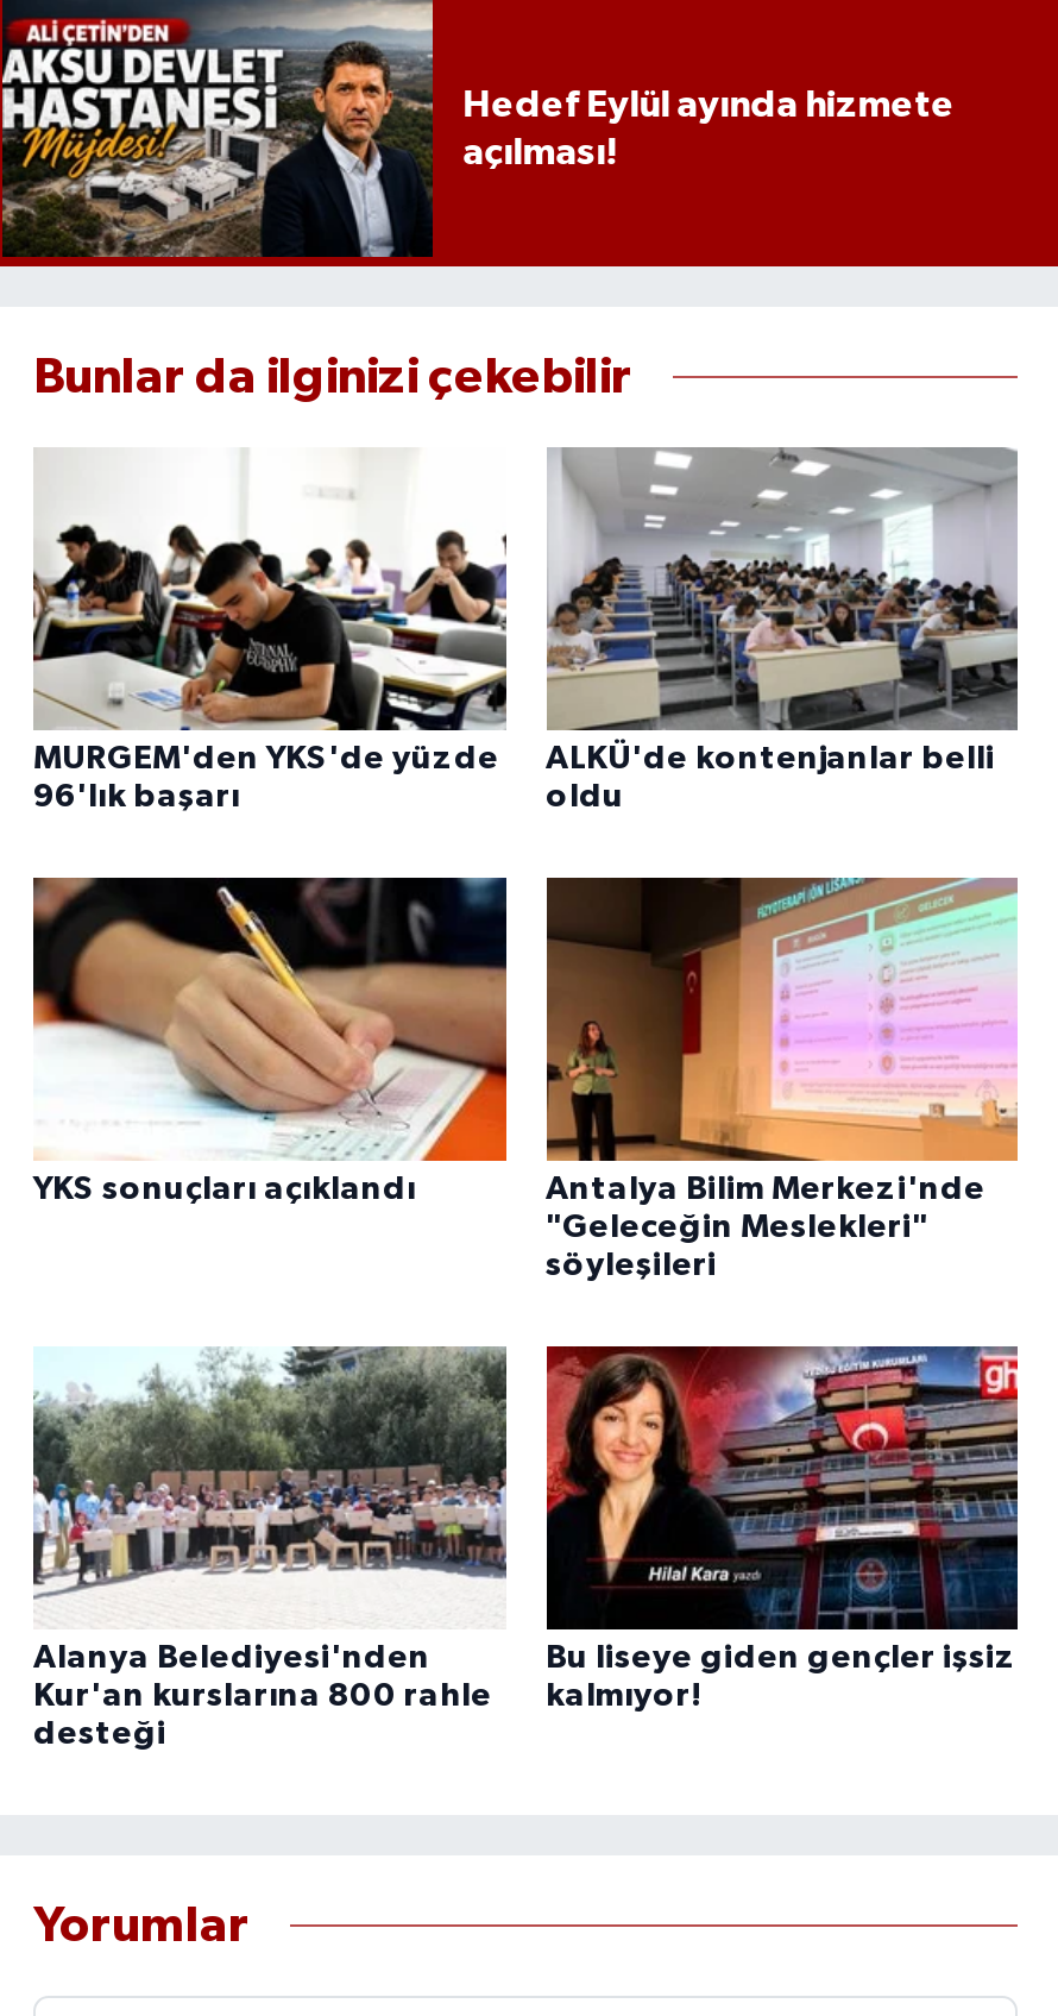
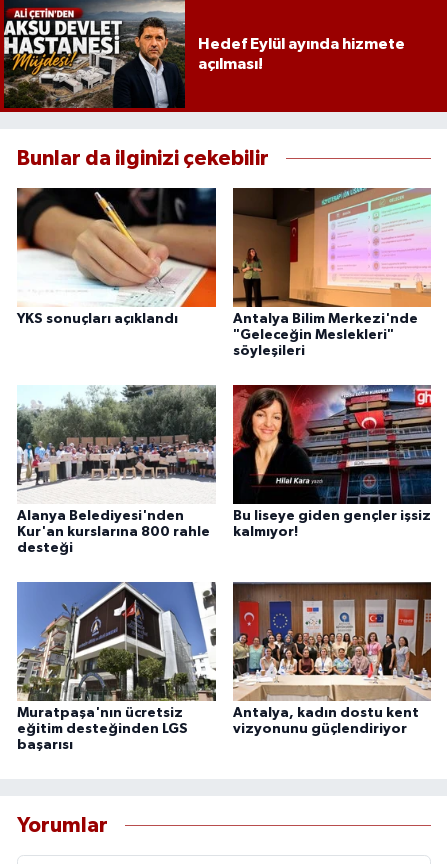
[31,447,509,814] [image] | MURGEM'den YKS'de yüzde | 96'lık başarı -> none
[546,447,1020,814] [image] | ALKÜ'de kontenjanlar belli | oldu -> none
moved [31,873,1016,1751] -> [16,186,430,555]: [image] | YKS sonuçları açıklandı | Antalya Bilim Merkezi'nde | ... | Bu liseye giden gençler işsiz | kalmıyor!
none -> [17,581,217,752] [image] | Muratpaşa'nın ücretsiz | eğitim desteğinden LGS | başarısı
none -> [232,581,432,736] [image] | Antalya, kadın dostu kent | vizyonunu güçlendiriyor

